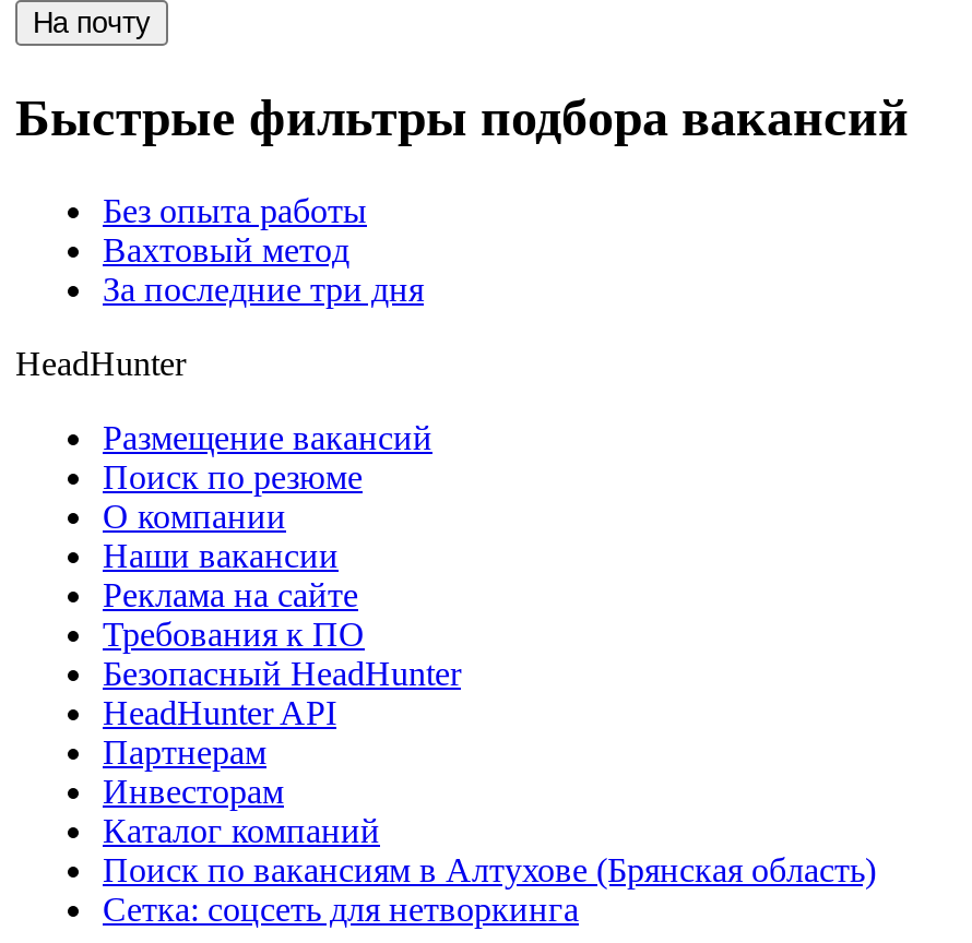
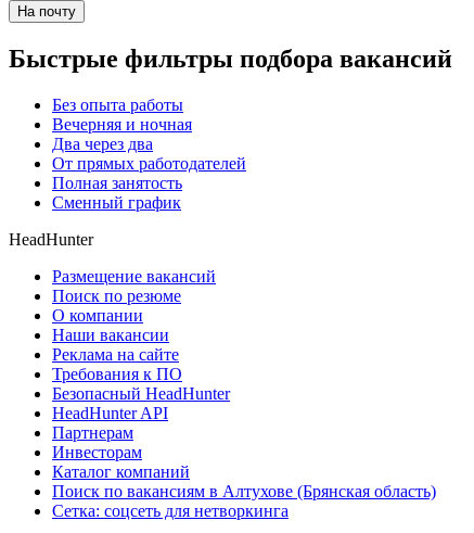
[103,232,424,308] Вахтовый метод | За последние три дня -> [52,115,246,212] Вечерняя и ночная | Два через два | От прямых работодателей | Полная занятость | Сменный график

